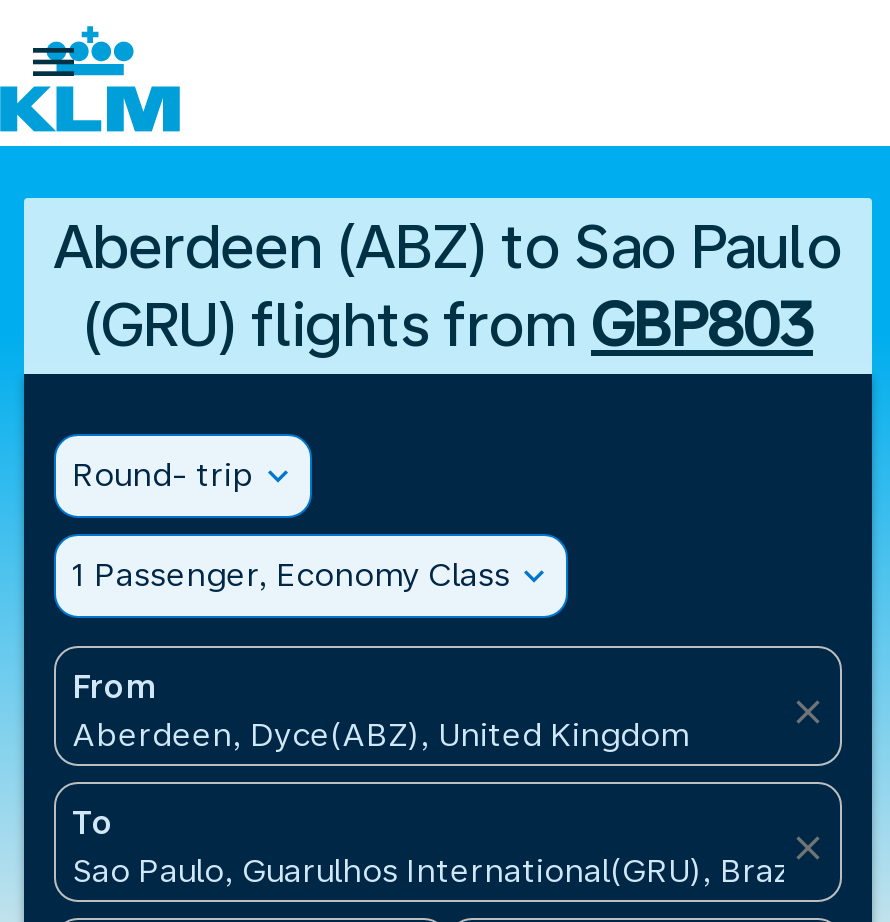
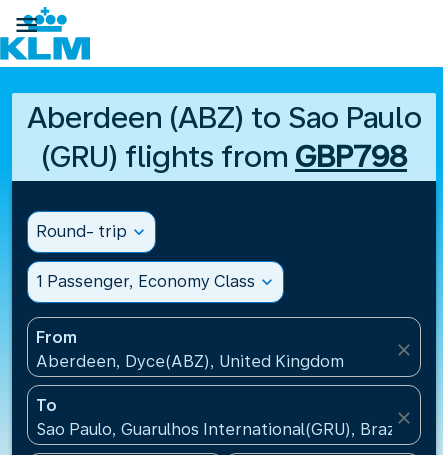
[83,288,813,360] (GRU) flights from GBP803 -> [41,138,407,174] (GRU) flights from GBP798

